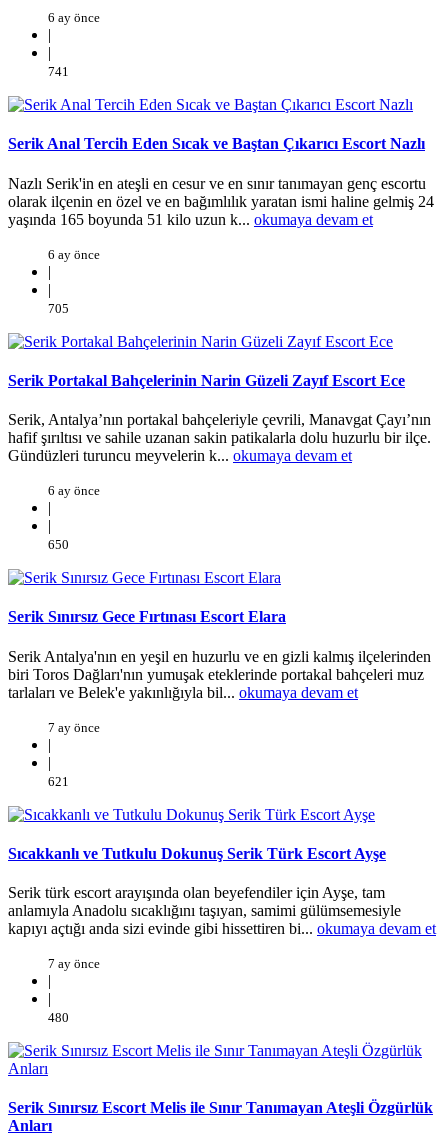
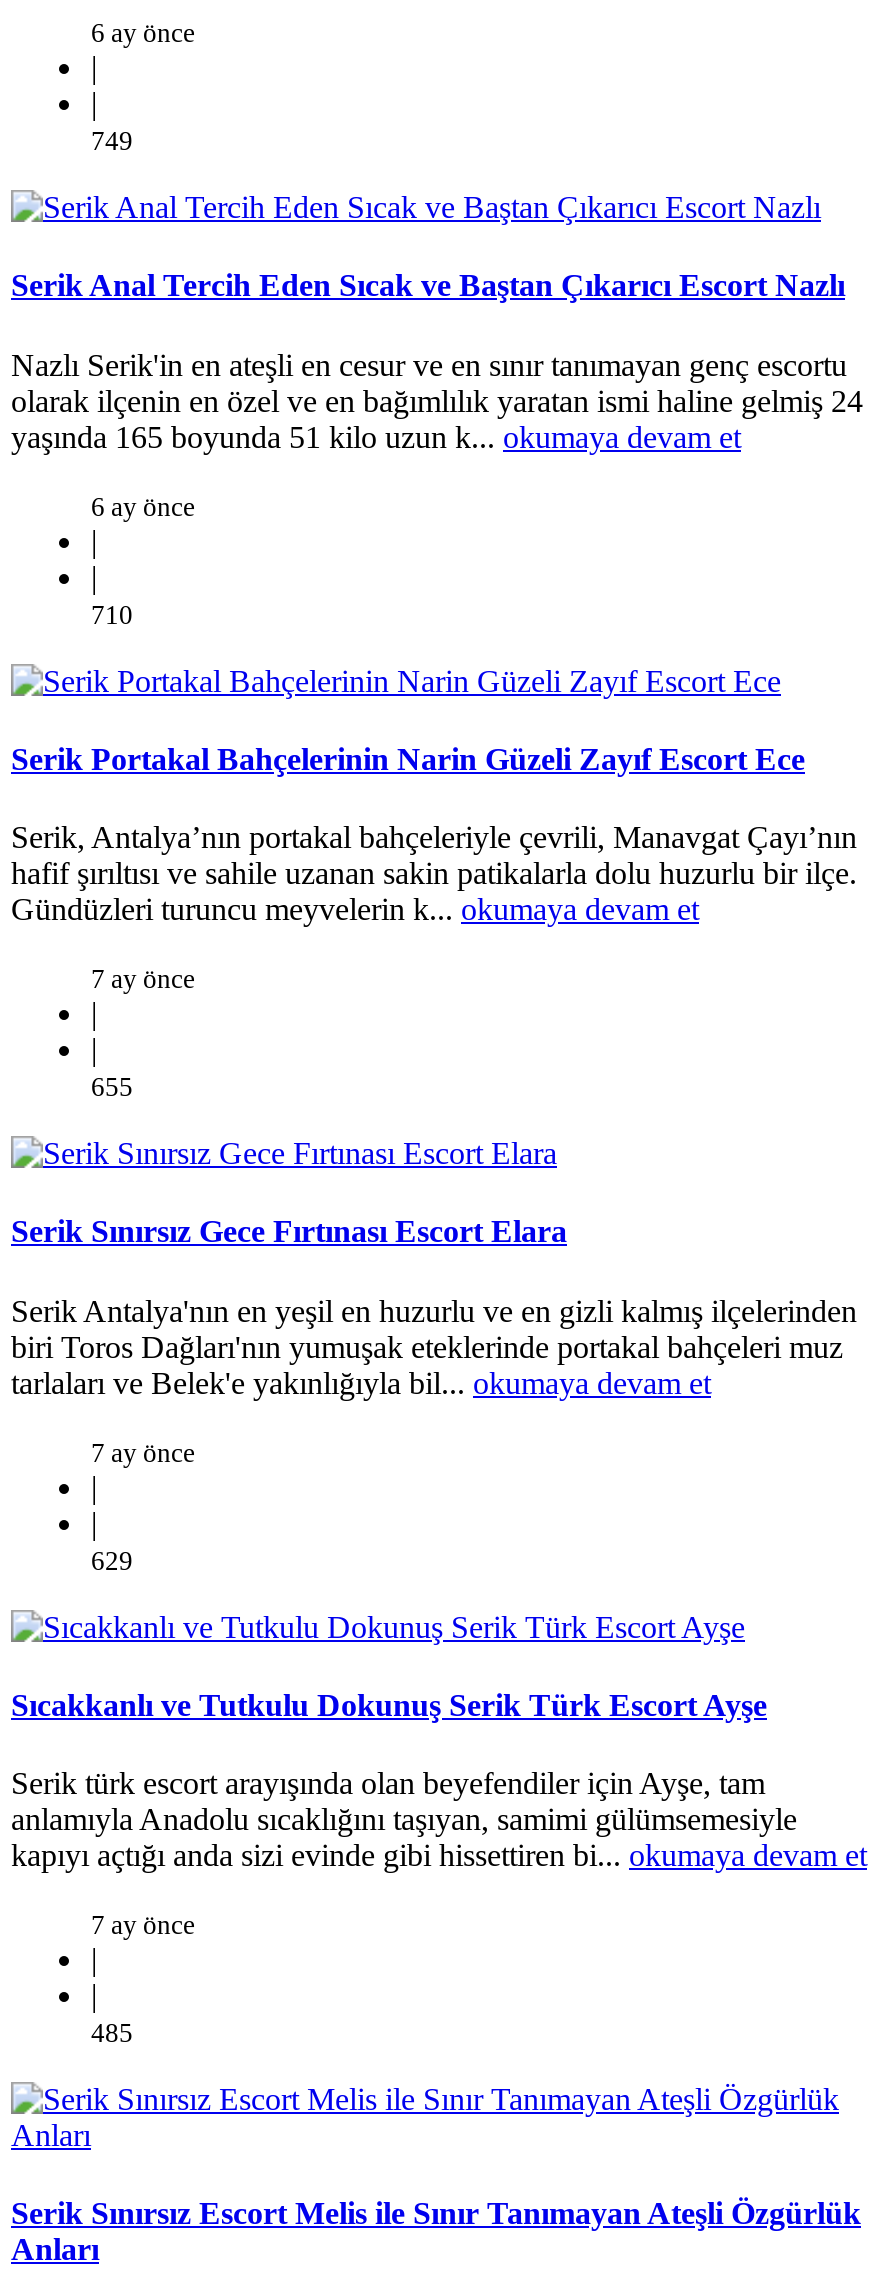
[48,64,69,79] 741 -> [91,126,133,156] 749
[48,300,69,315] 705 -> [91,599,133,629] 710
[48,483,100,498] 6 ay önce -> [91,964,195,994] 7 ay önce
[48,537,69,552] 650 -> [91,1072,133,1102] 655
[48,774,69,789] 621 -> [91,1545,133,1575] 629
[48,1010,69,1025] 480 -> [91,2018,133,2048] 485

